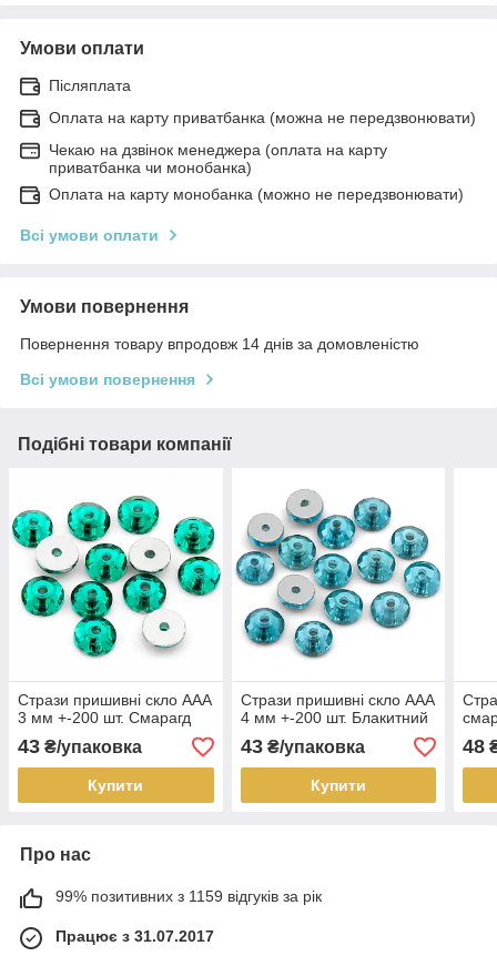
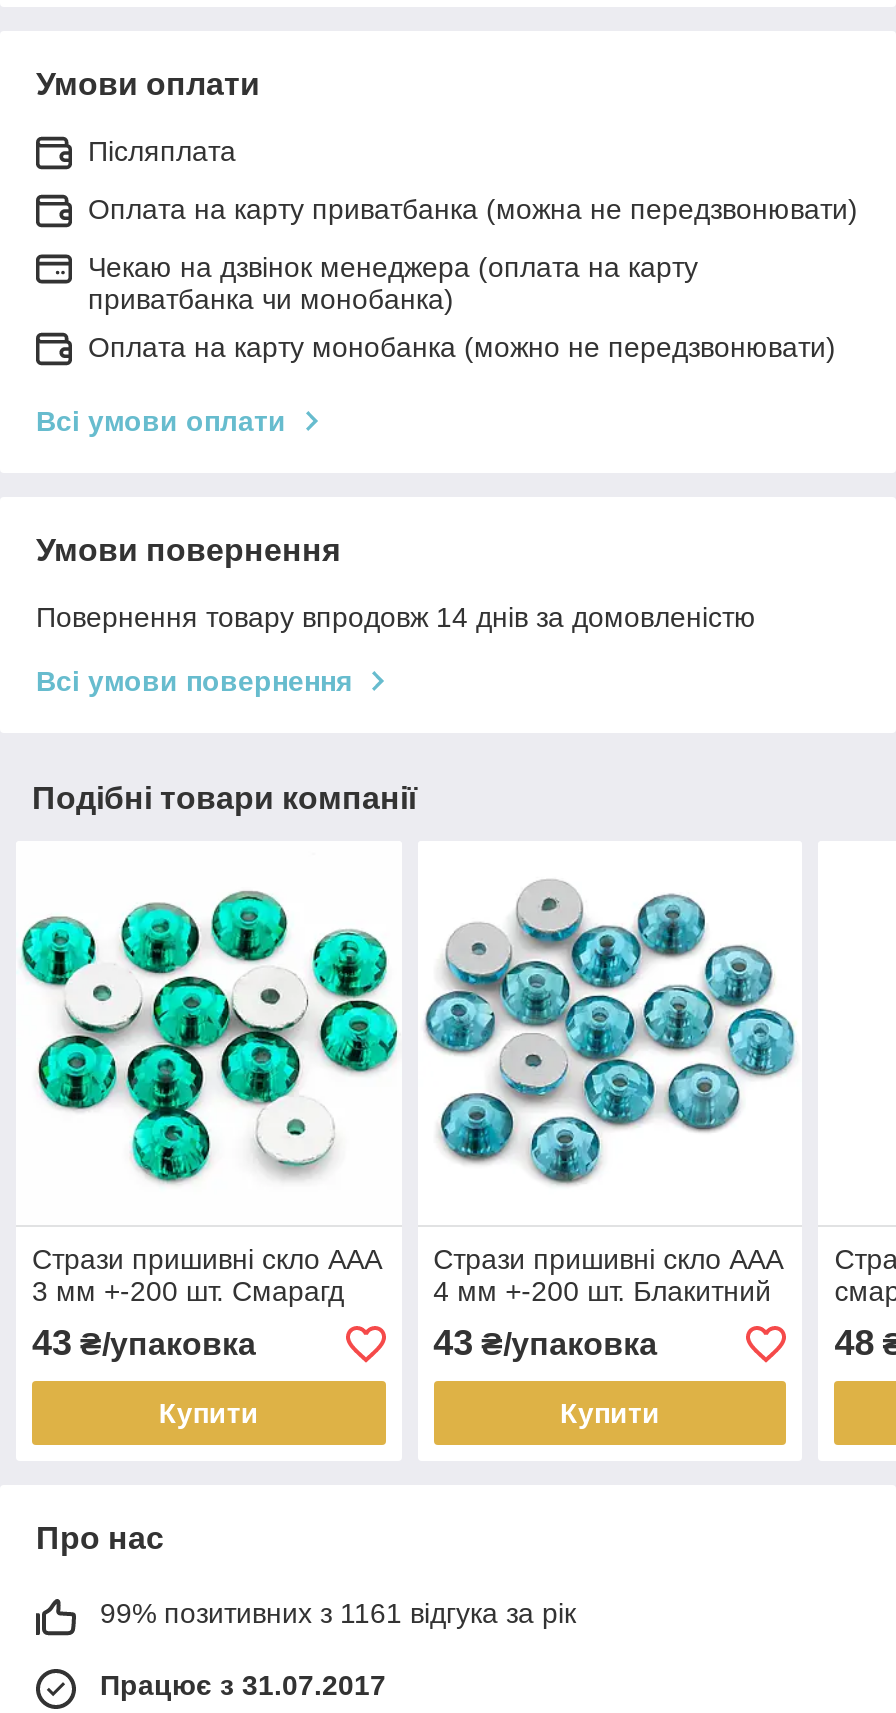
[55,888,322,905] 99% позитивних з 1159 відгуків за рік -> [100,1598,576,1630] 99% позитивних з 1161 відгука за рік

